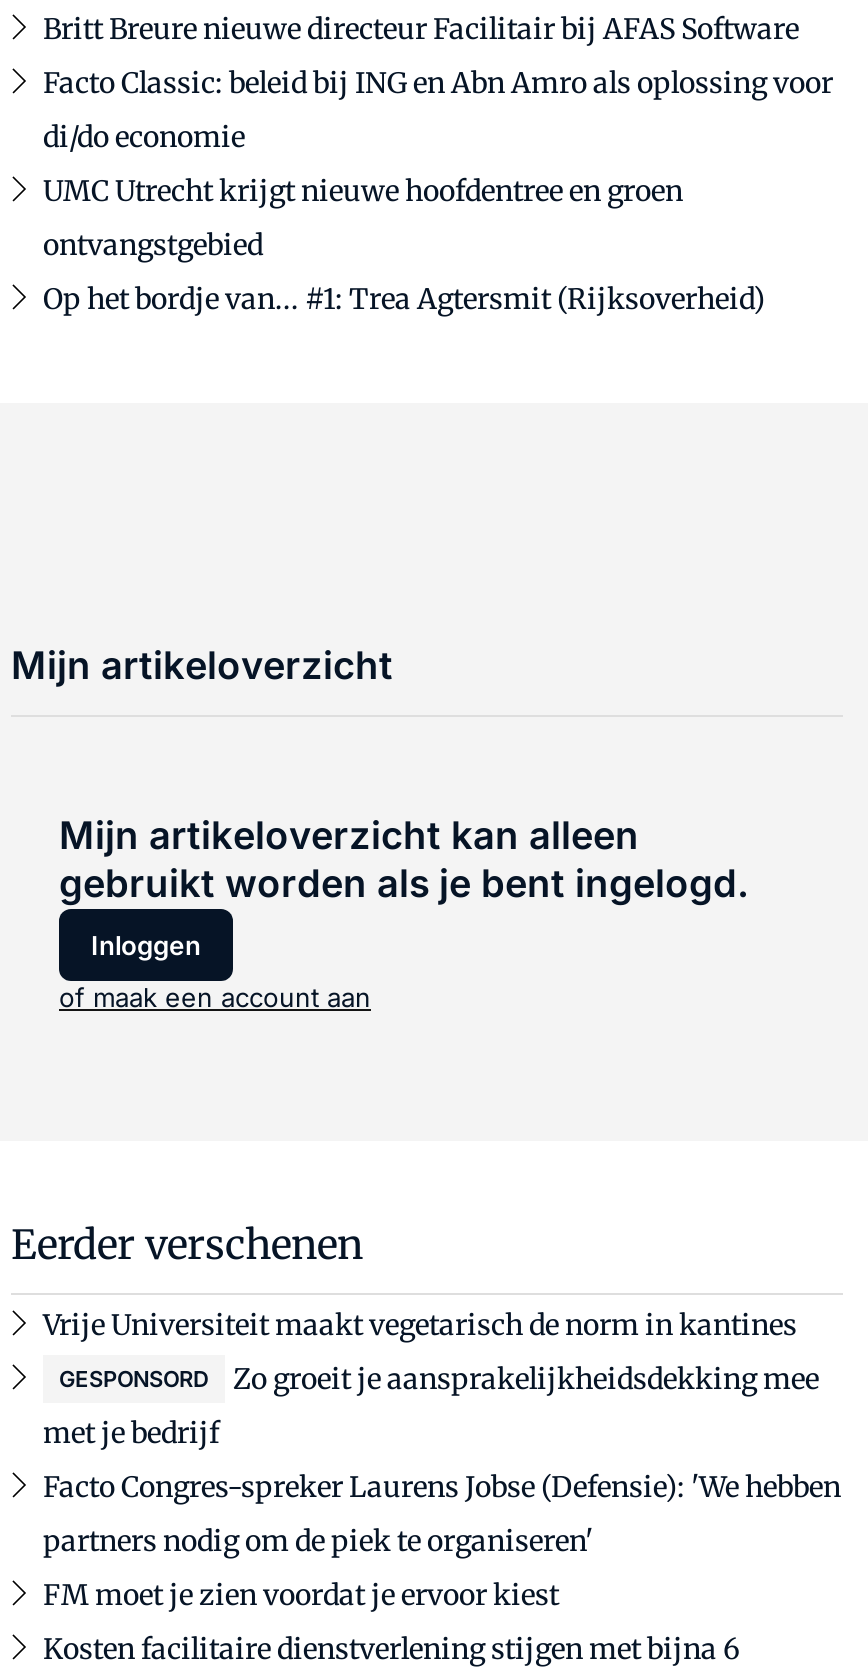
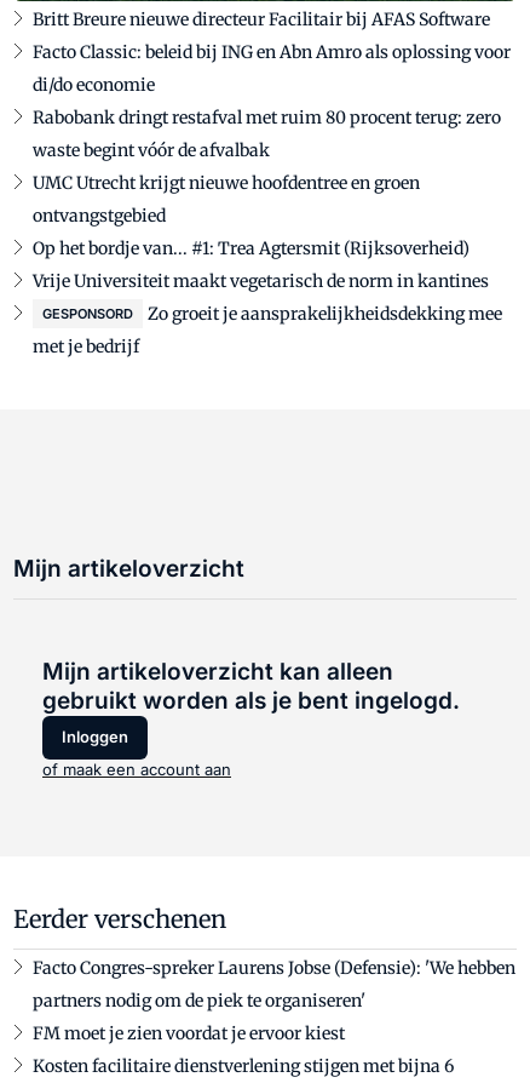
none -> [33,107,501,161] Rabobank dringt restafval met ruim 80 procent terug: zero | waste begint vóór de afvalbak
moved [11,644,749,1270] -> [13,555,460,934]: Mijn artikeloverzicht | Mijn artikeloverzicht kan alleen | gebruikt worden als je bent ingelogd. | Inloggen | of maak een account aan | Eerder verschenen
moved [43,1308,819,1452] -> [33,270,502,357]: Vrije Universiteit maakt vegetarisch de norm in kantines | GESPONSORD | Zo groeit je aansprakelijkheidsdekking mee | met je bedrijf

